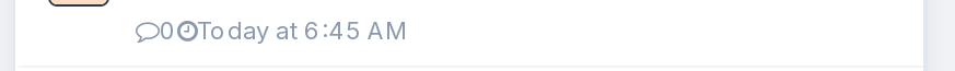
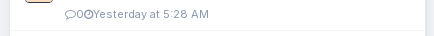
[197,15,407,46] Today at 6:45 AM -> [93,7,209,21] Yesterday at 5:28 AM

